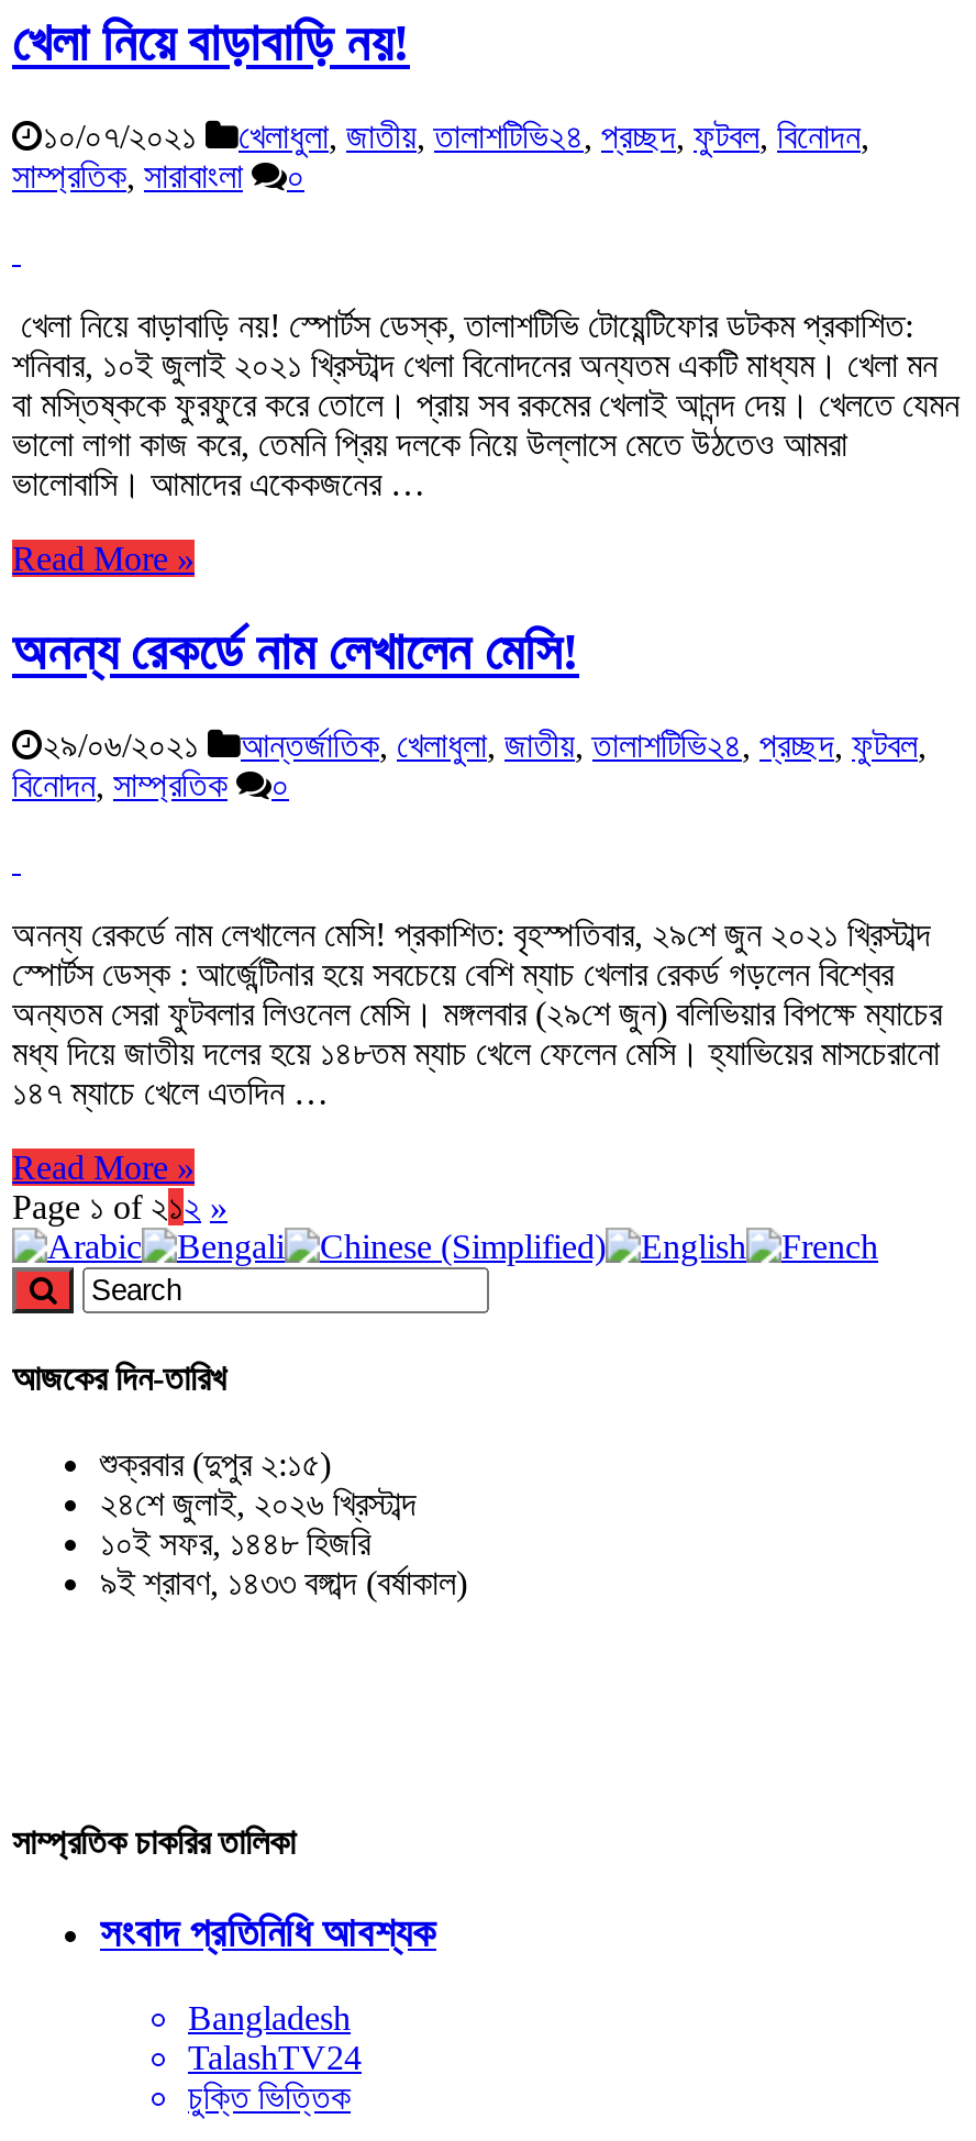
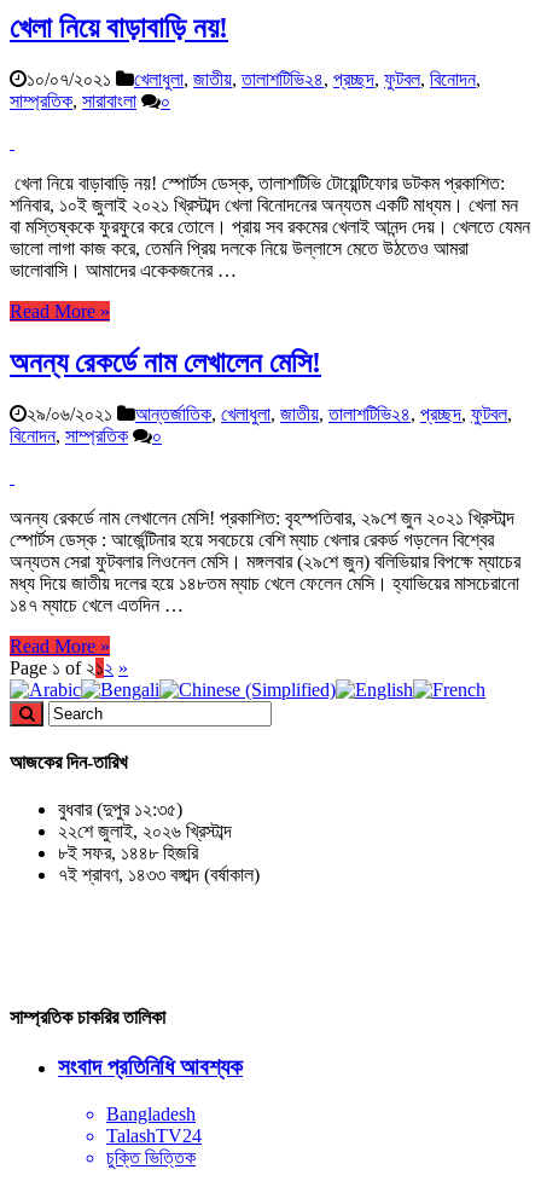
[100,1446,331,1483] শুক্রবার (দুপুর ২:১৫) -> [58,799,182,820] বুধবার (দুপুর ১২:৩৫)
[100,1486,417,1523] ২৪শে জুলাই, ২০২৬ খ্রিস্টাব্দ -> [58,821,232,842] ২২শে জুলাই, ২০২৬ খ্রিস্টাব্দ
[100,1525,370,1562] ১০ই সফর, ১৪৪৮ হিজরি -> [58,843,198,863] ৮ই সফর, ১৪৪৮ হিজরি
[100,1565,467,1602] ৯ই শ্রাবণ, ১৪৩৩ বঙ্গাব্দ (বর্ষাকাল) -> [58,865,260,885] ৭ই শ্রাবণ, ১৪৩৩ বঙ্গাব্দ (বর্ষাকাল)

